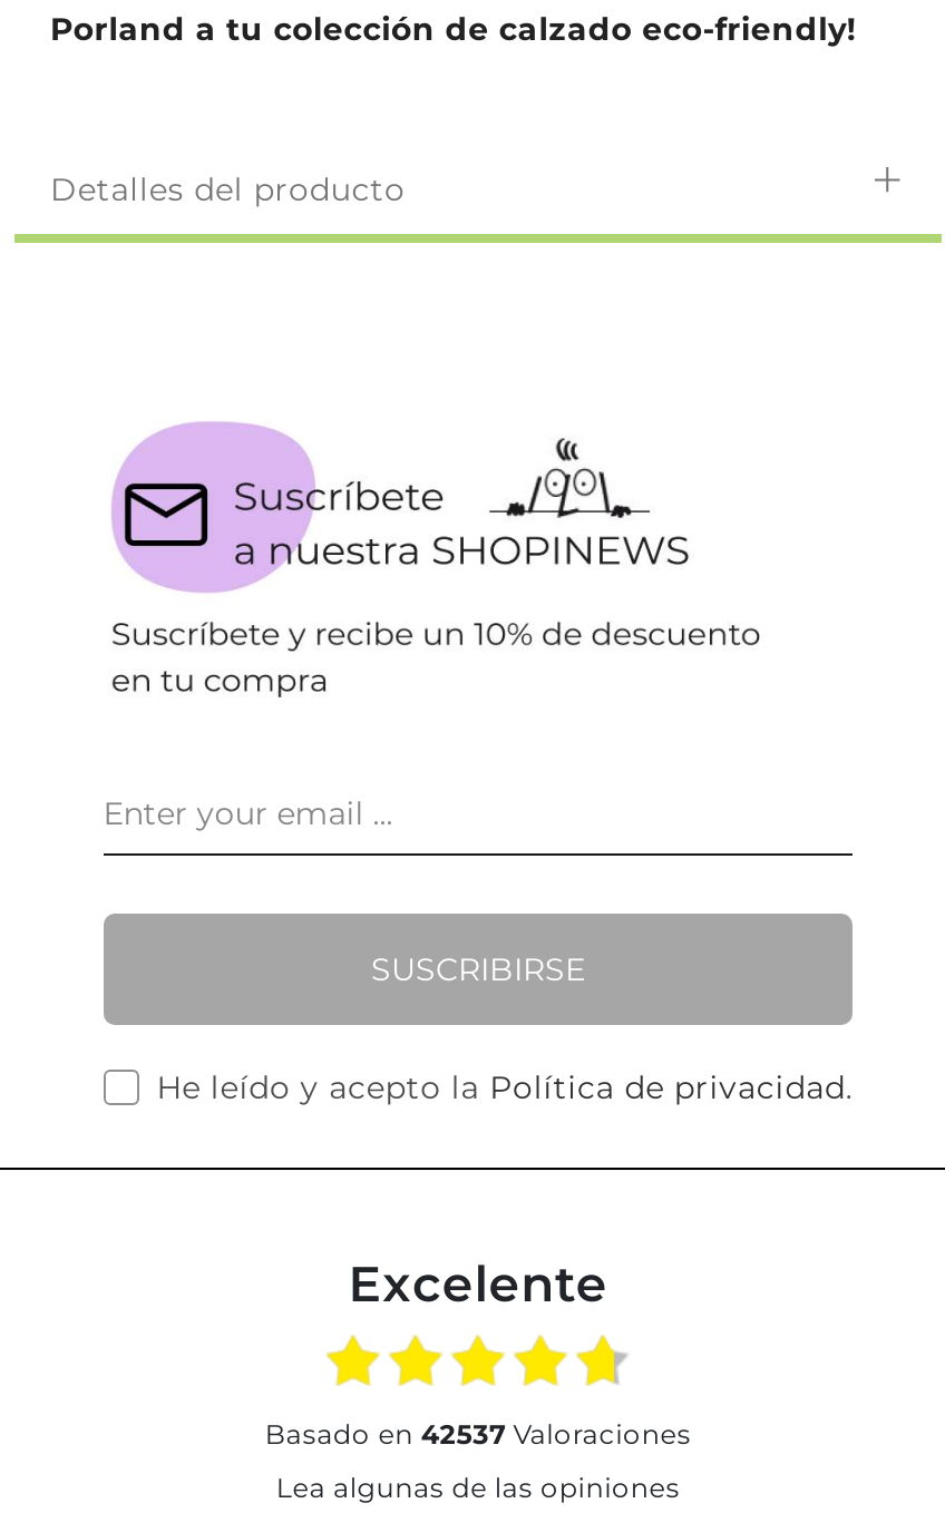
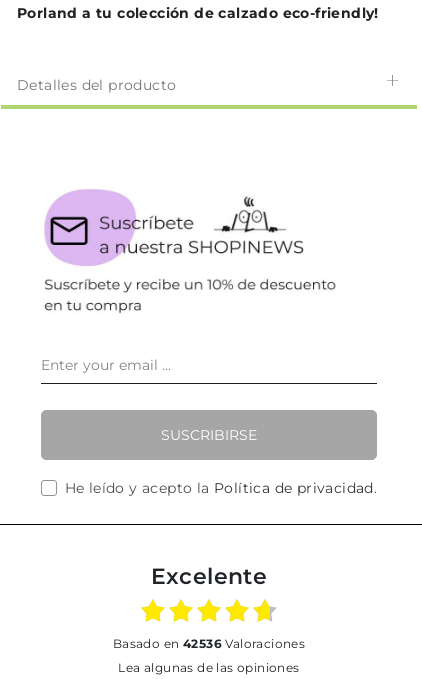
[286,1417,691,1450] basado en 42537 Valoraciones -> [122,636,305,651] basado en 42536 Valoraciones

